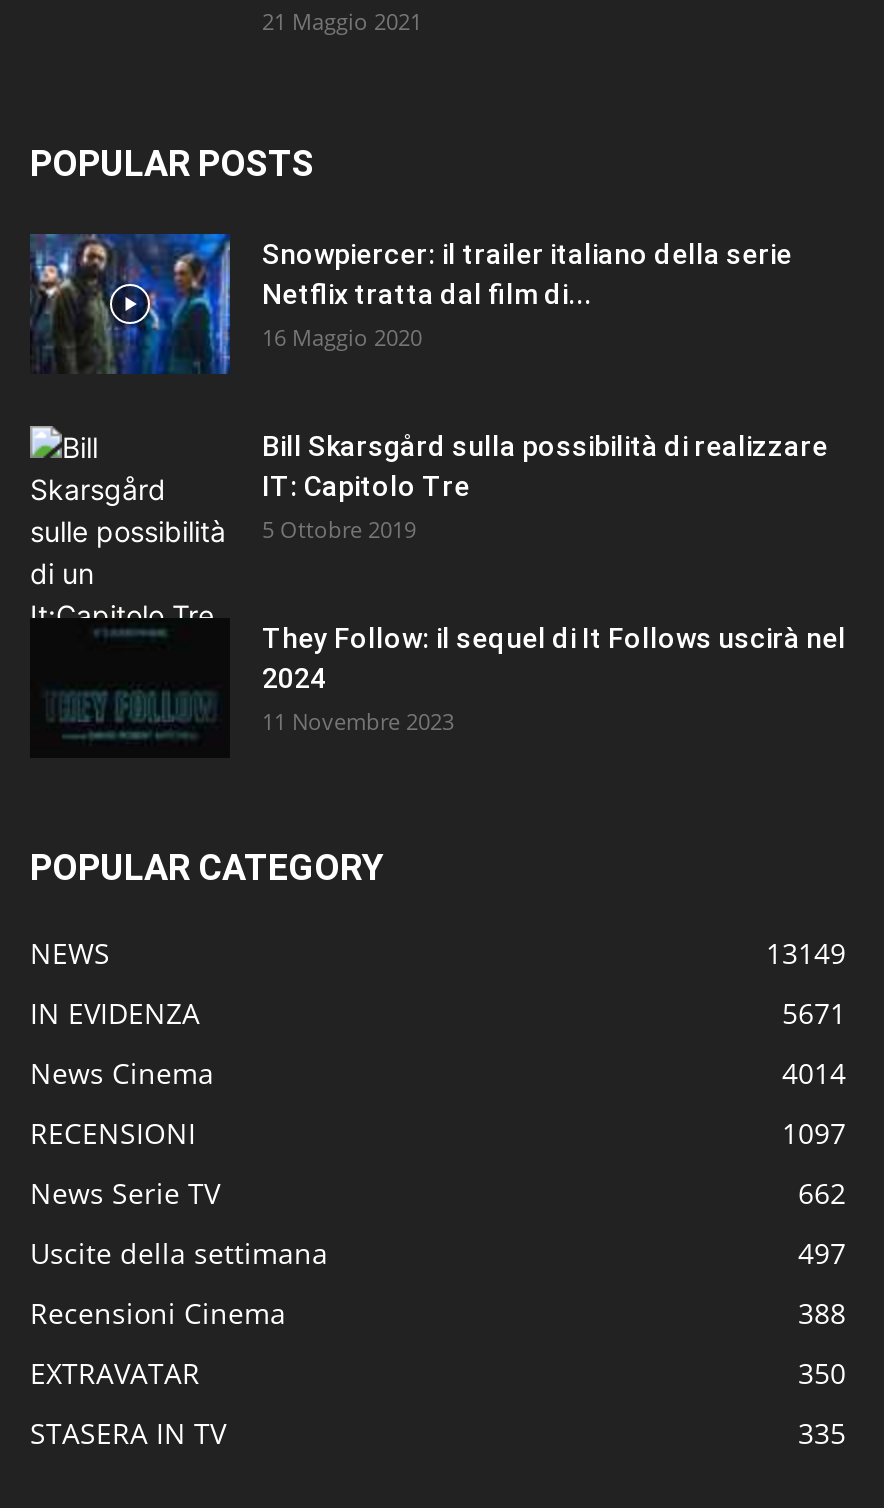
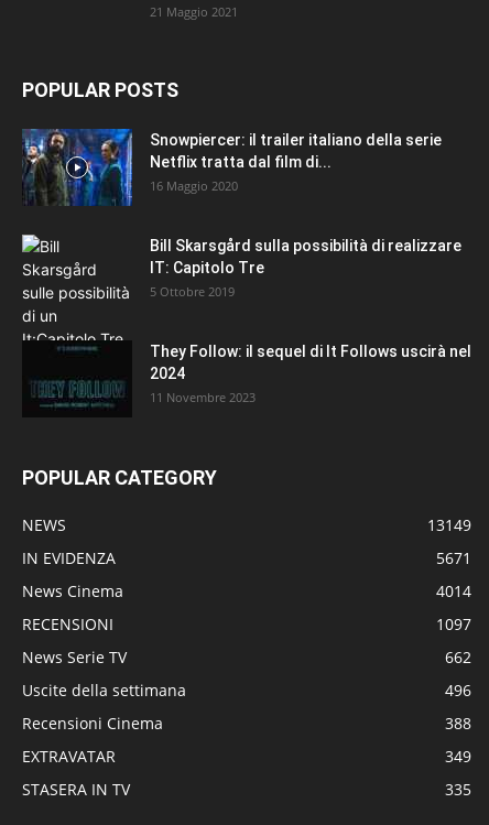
[798,1235,846,1273] 497 -> [445,680,471,701] 496
[798,1355,846,1393] 350 -> [445,746,471,767] 349

